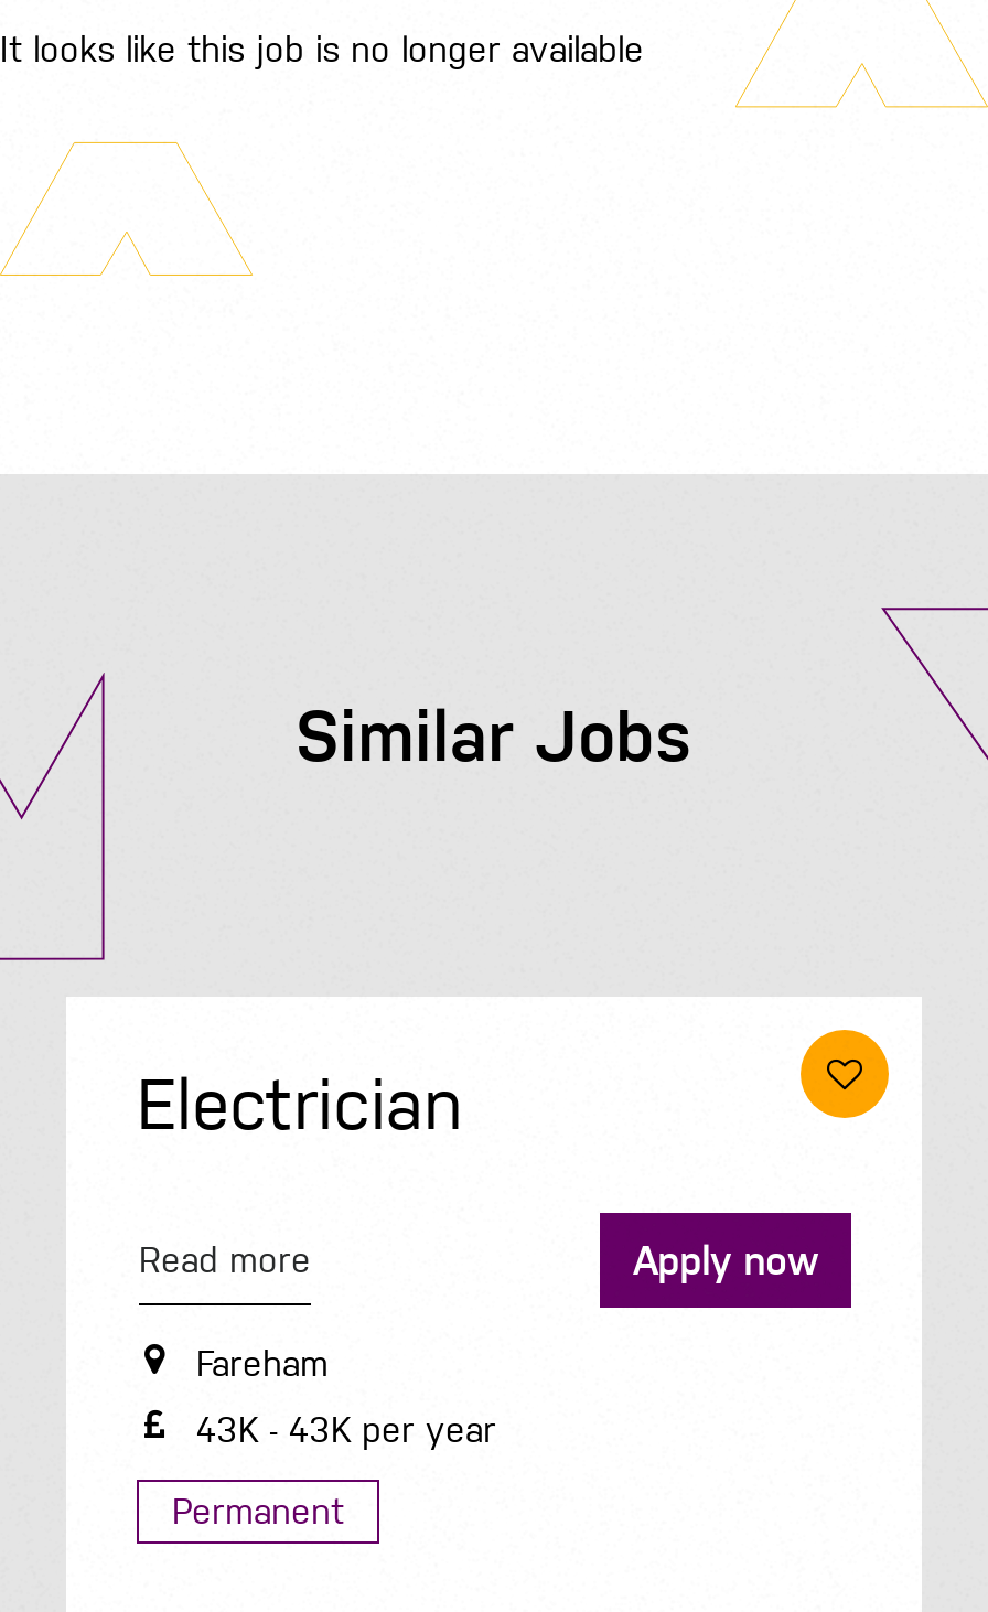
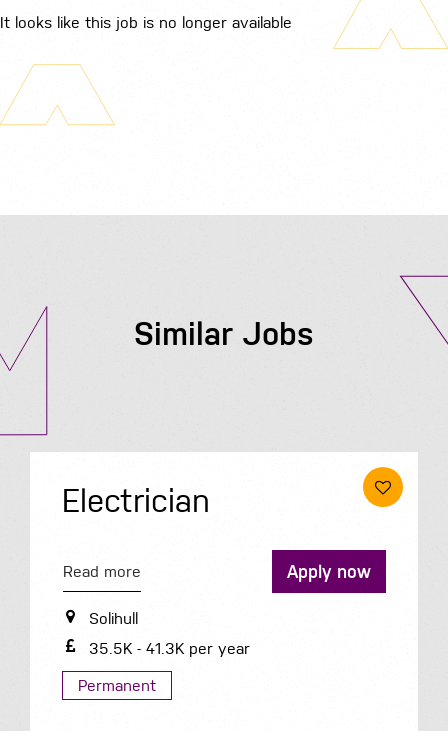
[196,1343,329,1385] Fareham -> [89,609,138,628] Solihull
[196,1409,496,1451] 43K - 43K per year -> [89,639,250,658] 35.5K - 41.3K per year

